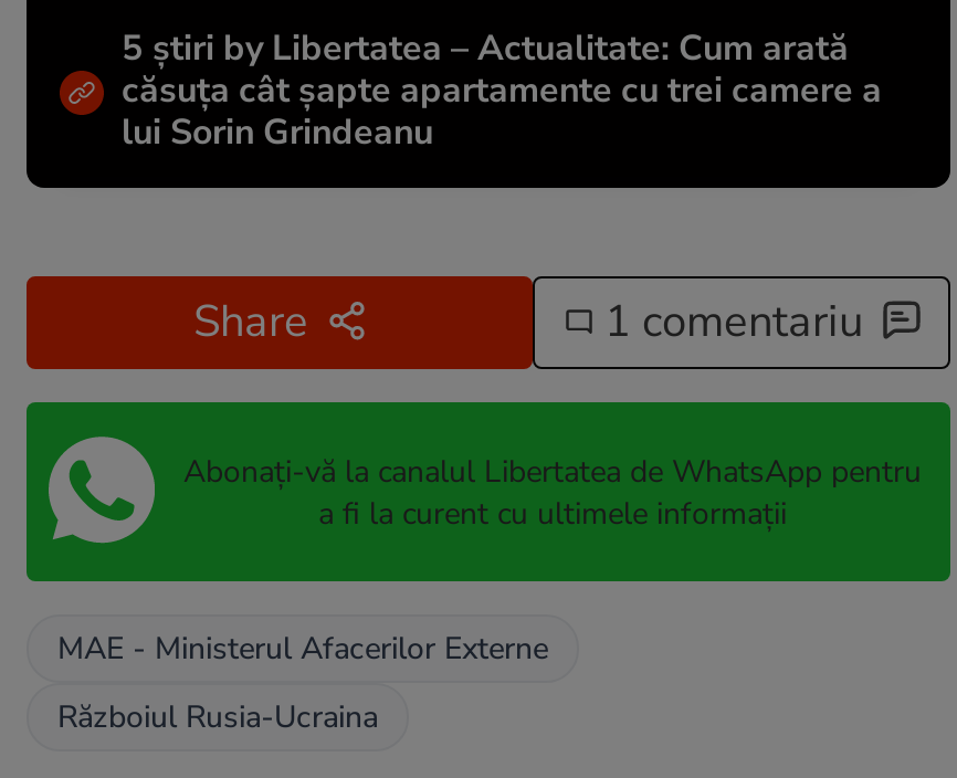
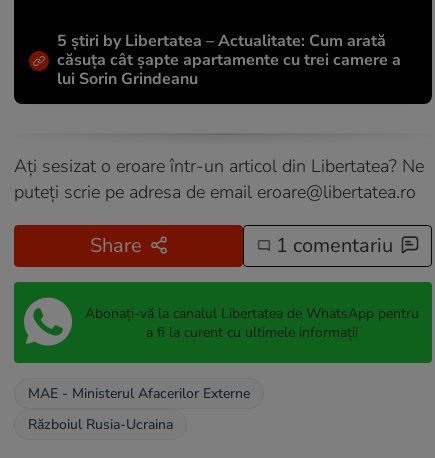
none -> [14,154,424,204] Ați sesizat o eroare într-un articol din Libertatea? Ne | puteți scrie pe adresa de email eroare@libertatea.ro

